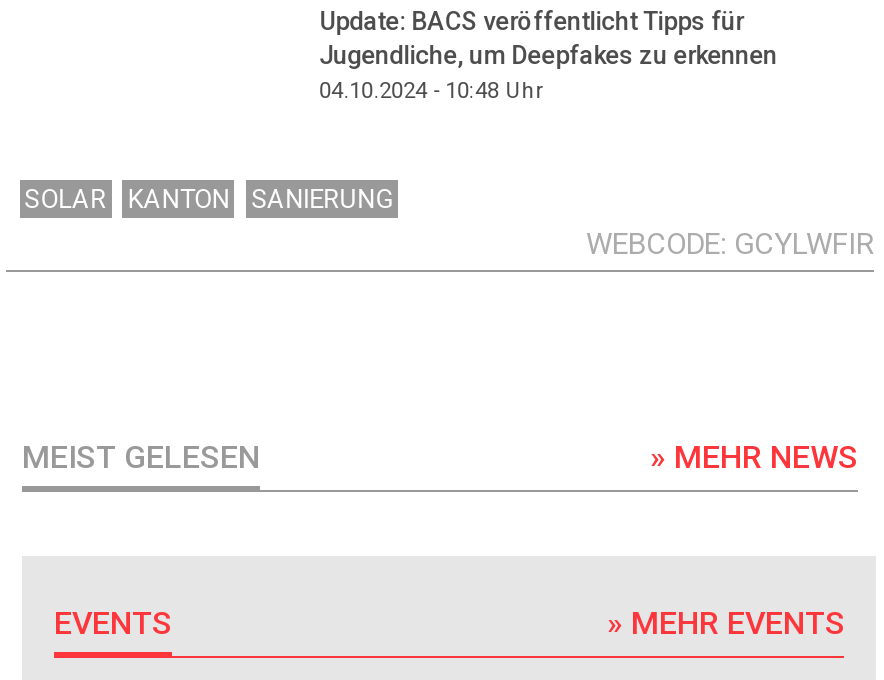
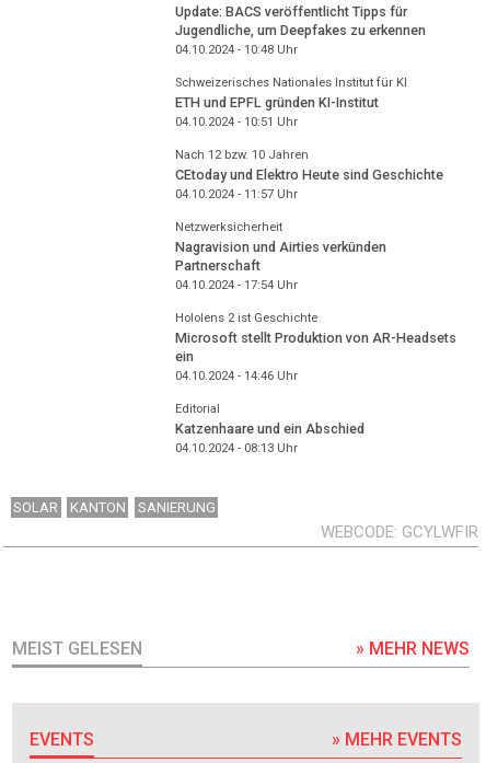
none -> [175,75,456,455] Schweizerisches Nationales Institut für KI | ETH und EPFL gründen KI-Institut | 04.10.2024 - 10:51 Uhr | Nach 12 bzw. 10 Jahren | CEtoday und Elektro Heute sind Geschichte | 04.10.2024 - 11:57 Uhr | Netzwerksicherheit | Nagravision und Airties verkünden | Partnerschaft | 04.10.2024 - 17:54 Uhr | Hololens 2 ist Geschichte | Microsoft stellt Produktion von AR-Headsets | ein | 04.10.2024 - 14:46 Uhr | Editorial | Katzenhaare und ein Abschied | 04.10.2024 - 08:13 Uhr

